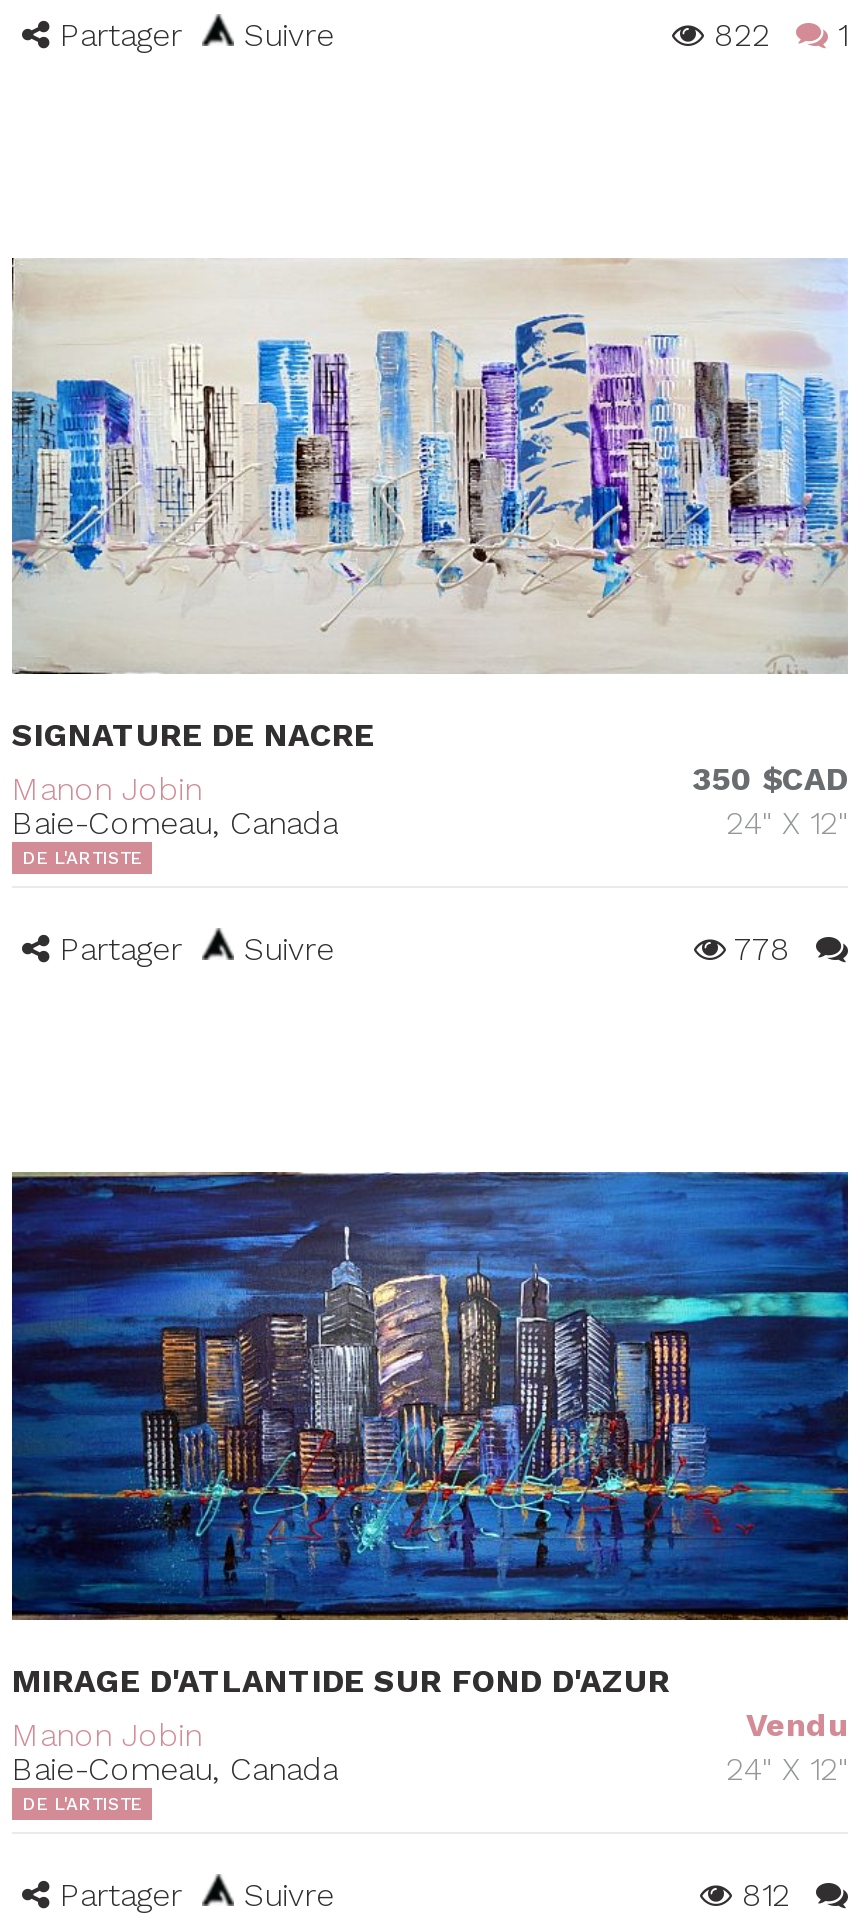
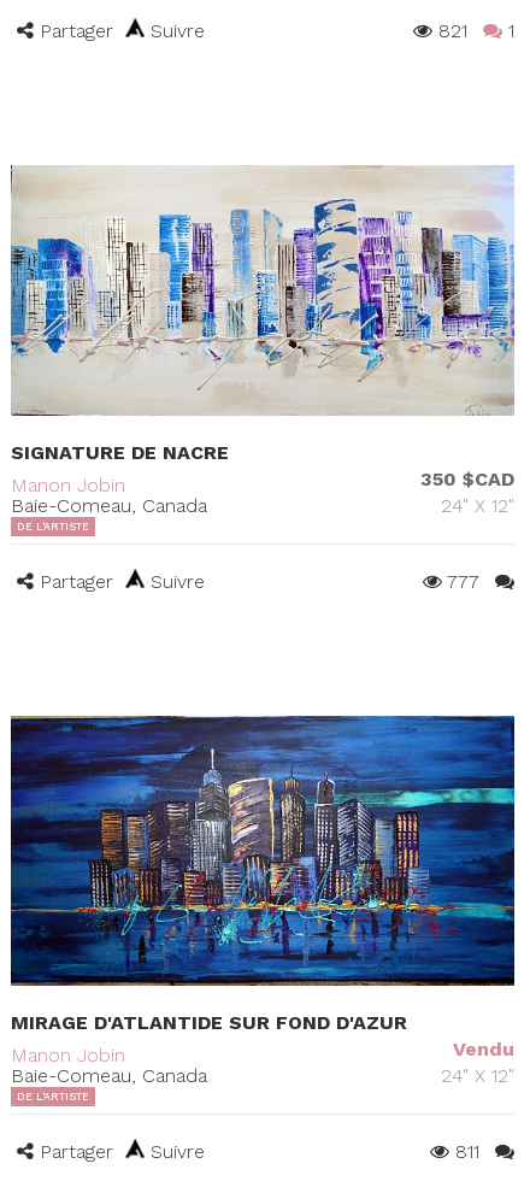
[704,15,848,53] 822 1 -> [432,19,514,42] 821 1
[726,931,800,969] 778 -> [442,570,485,593] 777
[732,1876,800,1914] 812 -> [449,1140,485,1163] 811

